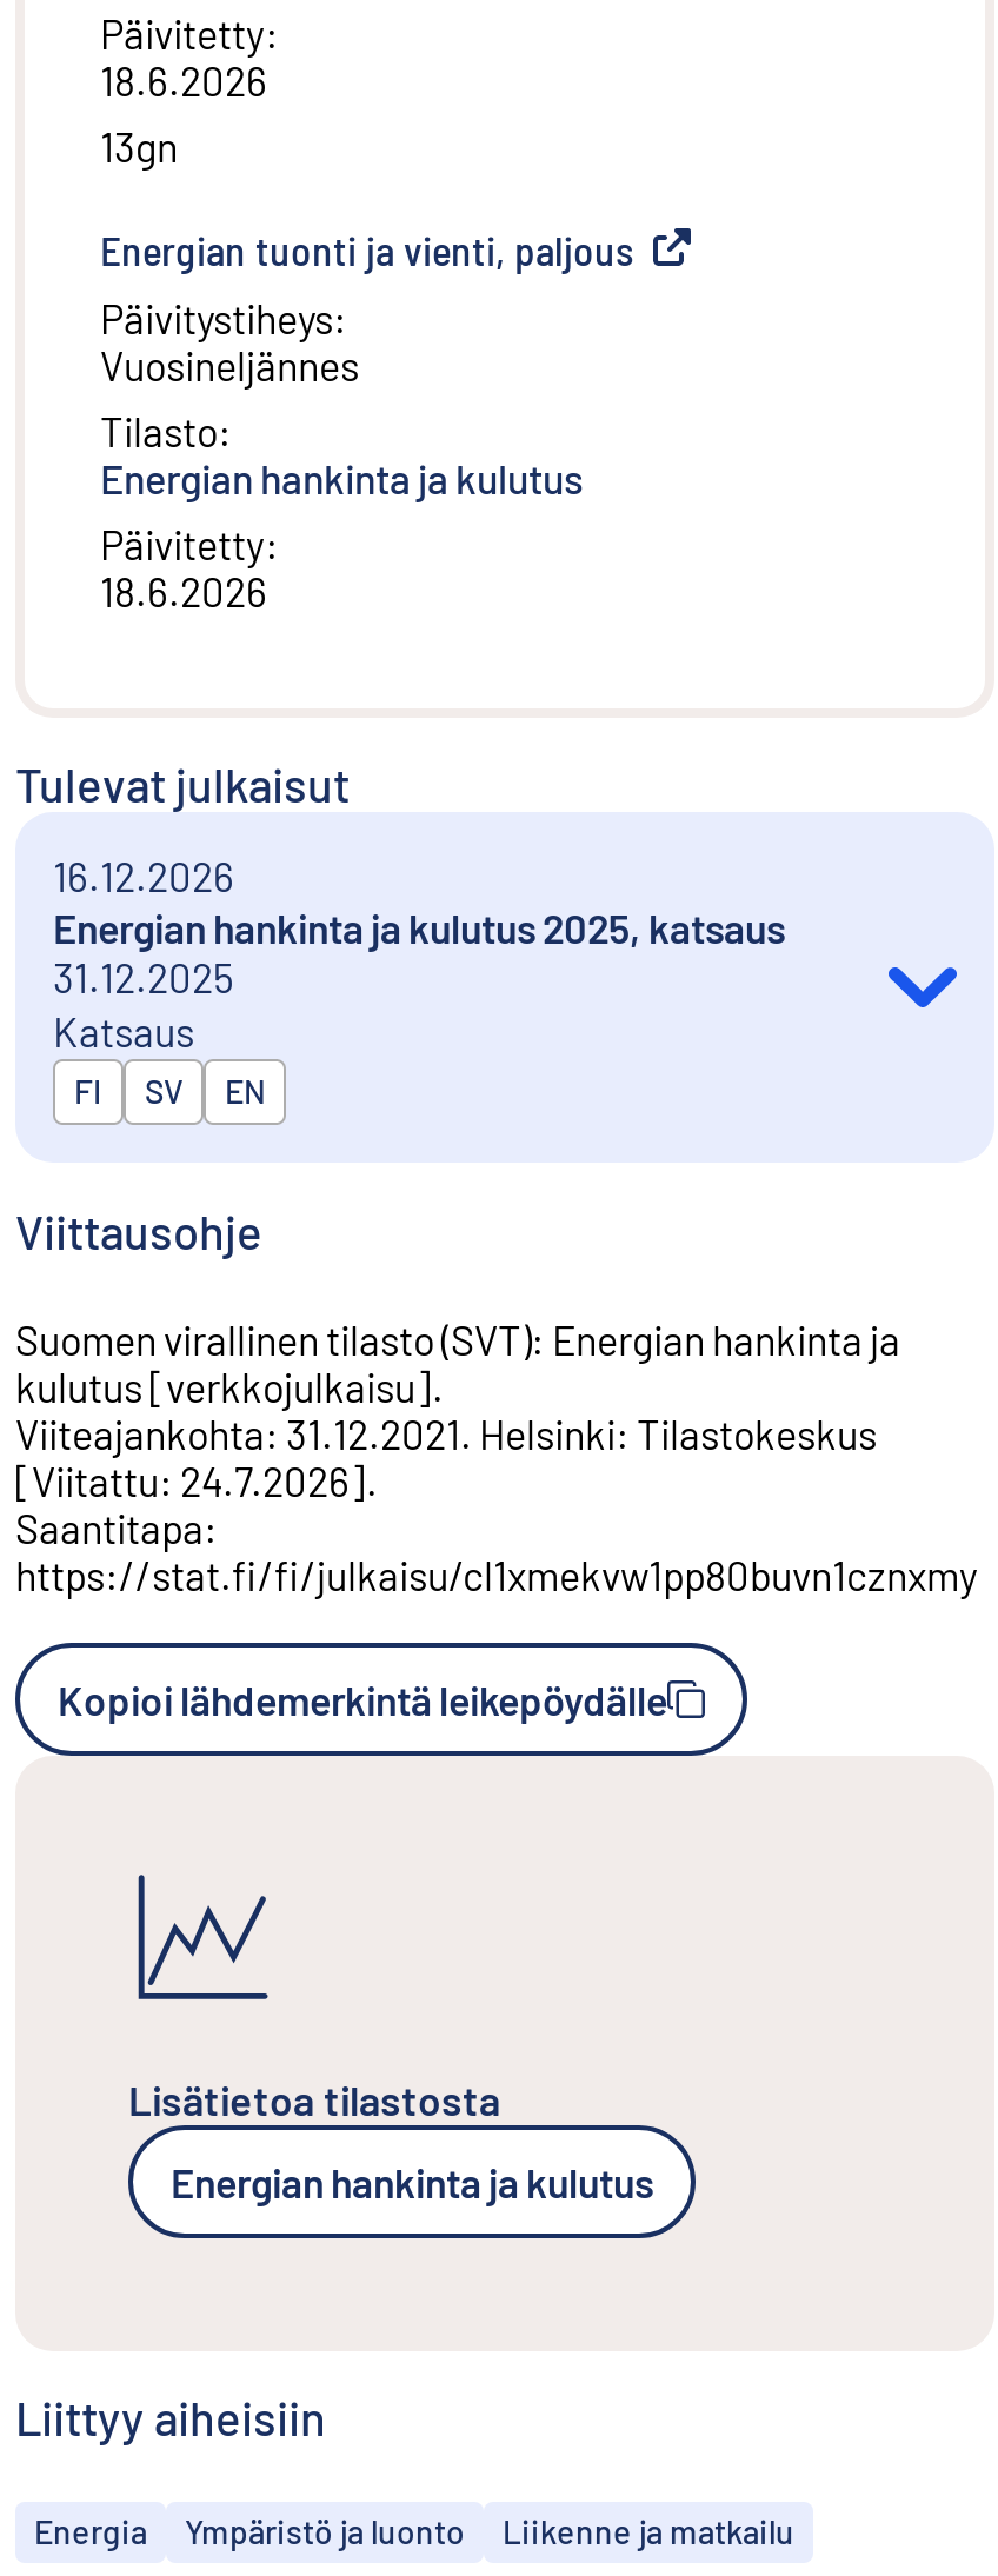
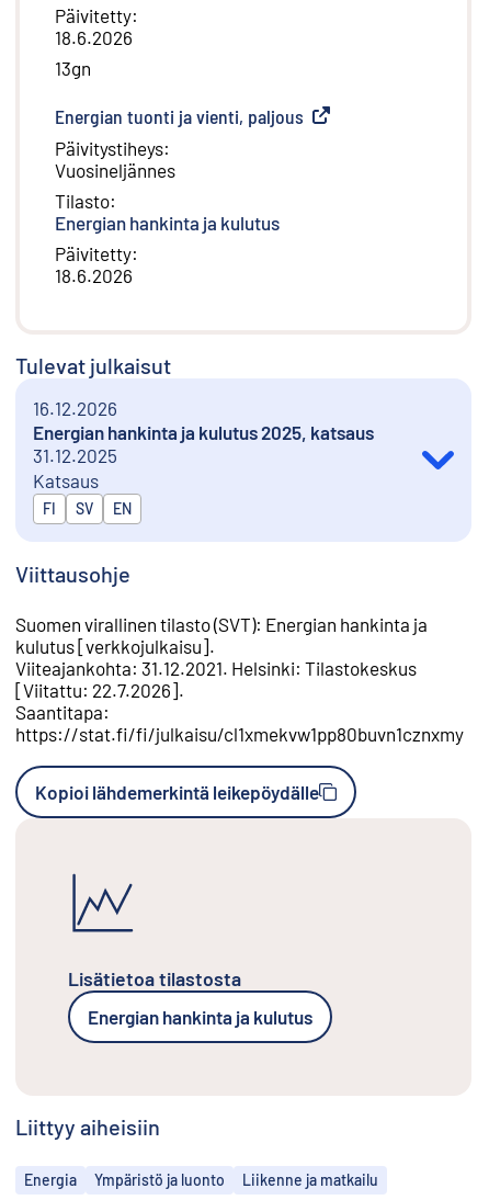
[15,1456,378,1503] [Viitattu: 24.7.2026]. -> [15,679,184,700] [Viitattu: 22.7.2026].

